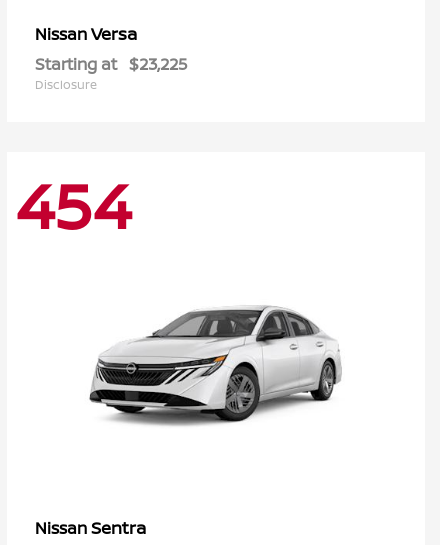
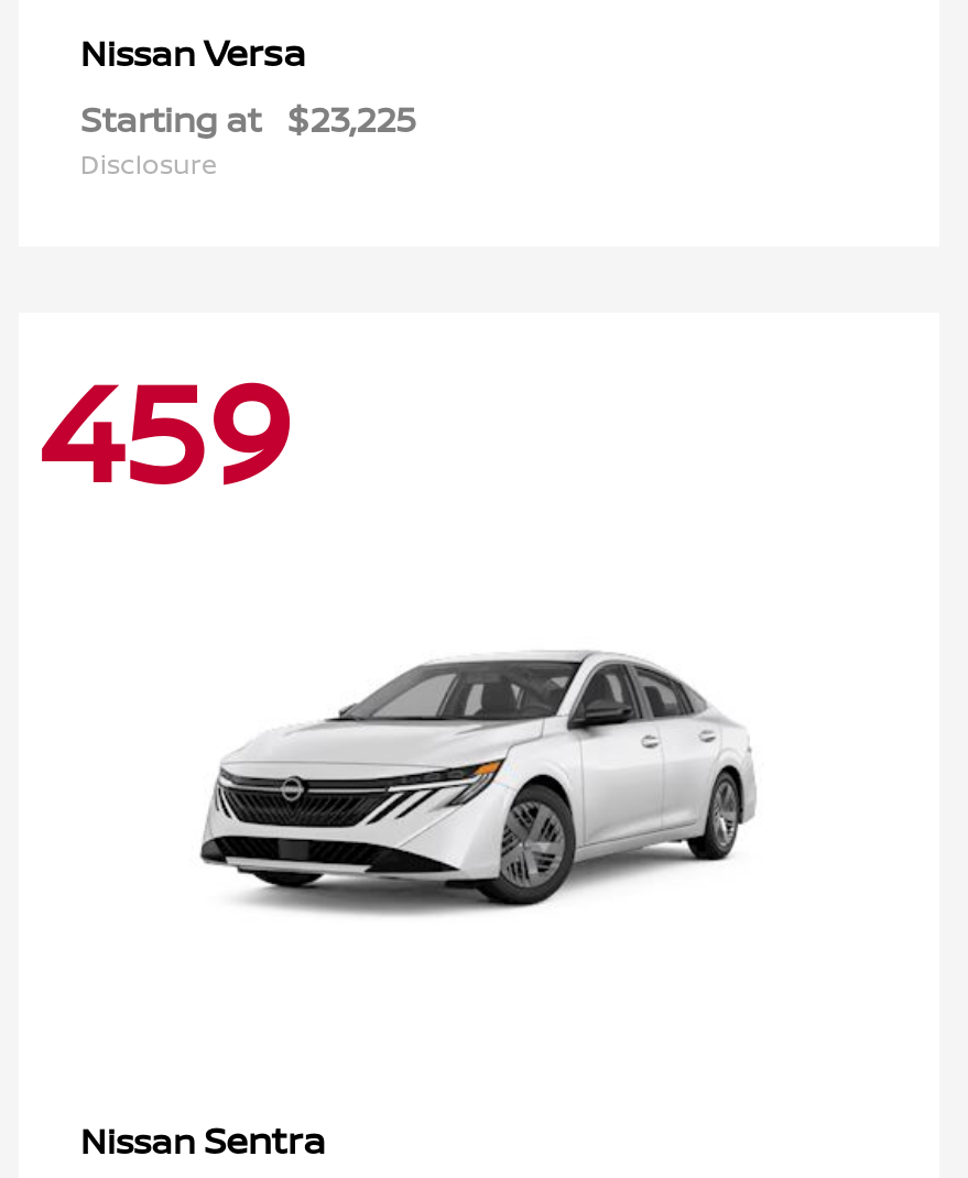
[15,160,131,247] 454 -> [36,331,292,523] 459

